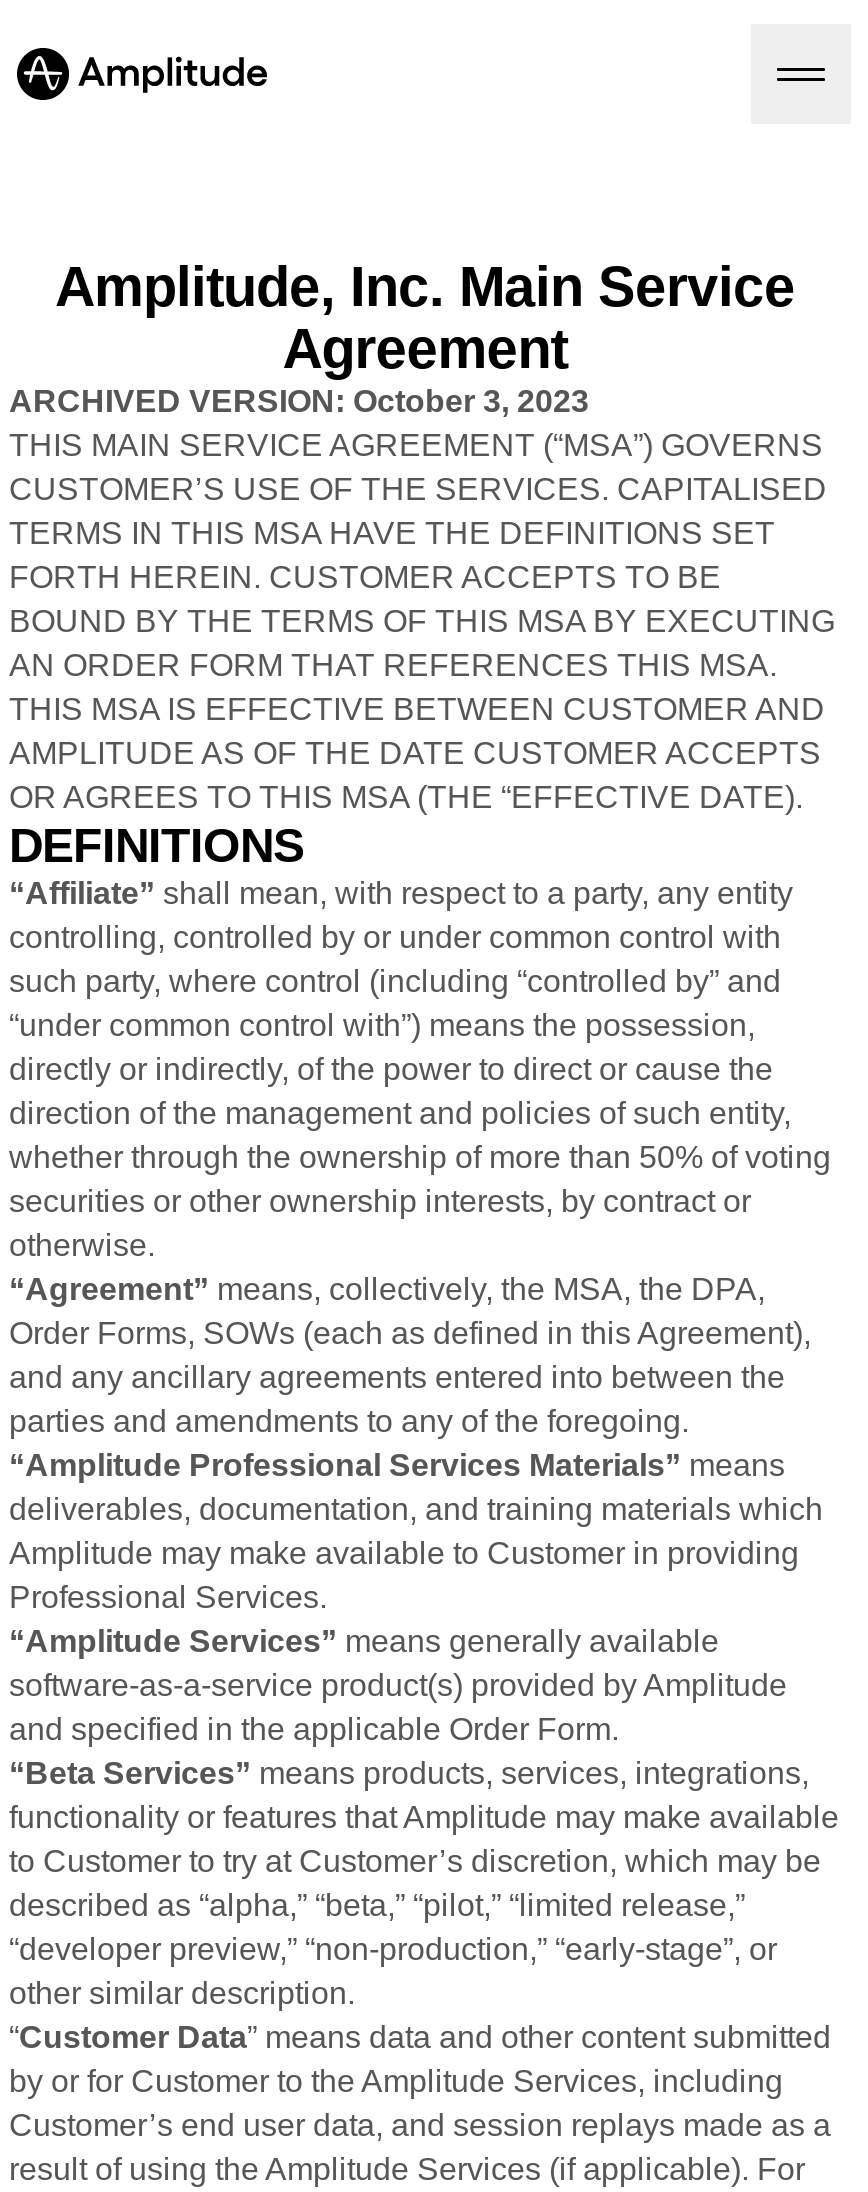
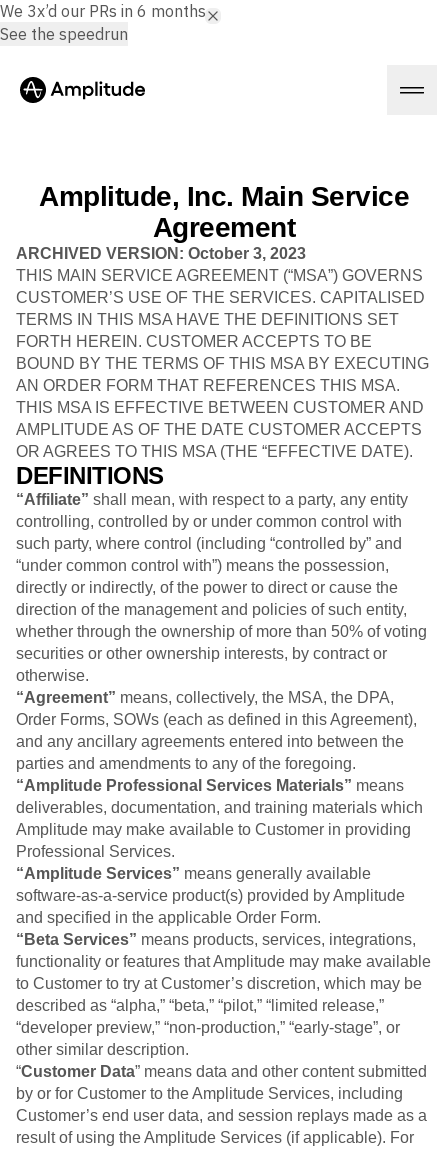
none -> [0,1,209,44] We 3x’d our PRs in 6 months. | See the speedrun

